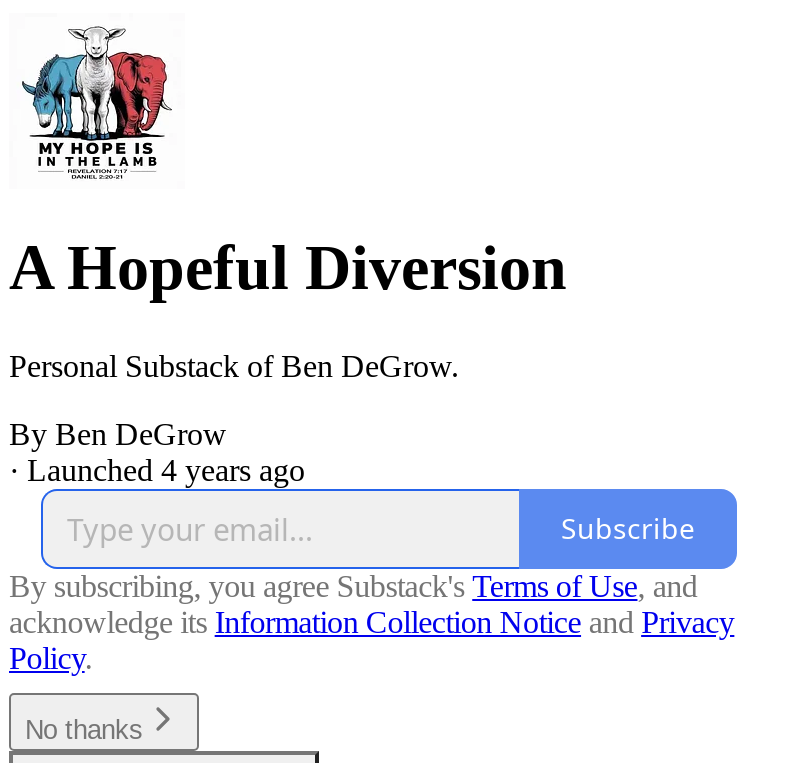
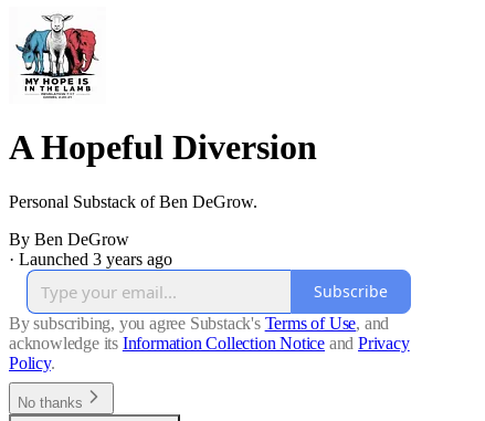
[9,453,305,487] · Launched 4 years ago -> [9,250,172,268] · Launched 3 years ago

